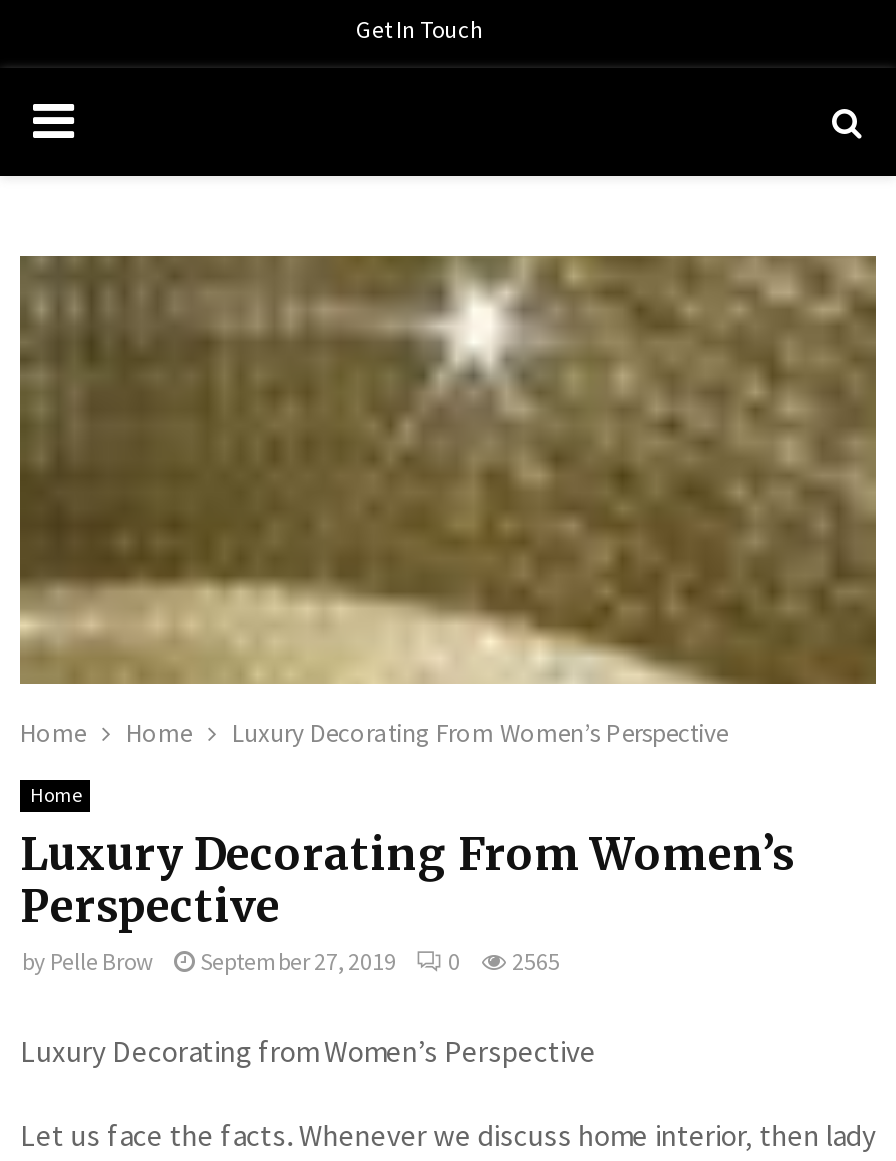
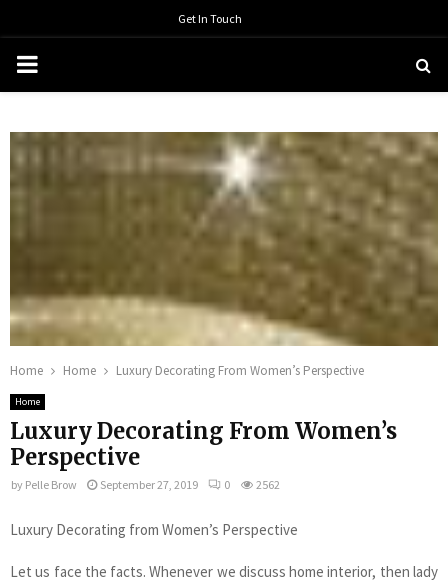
[22,946,560,976] by Pelle Brow September 27, 2019 0 2565 -> [11,477,280,492] by Pelle Brow September 27, 2019 0 2562

